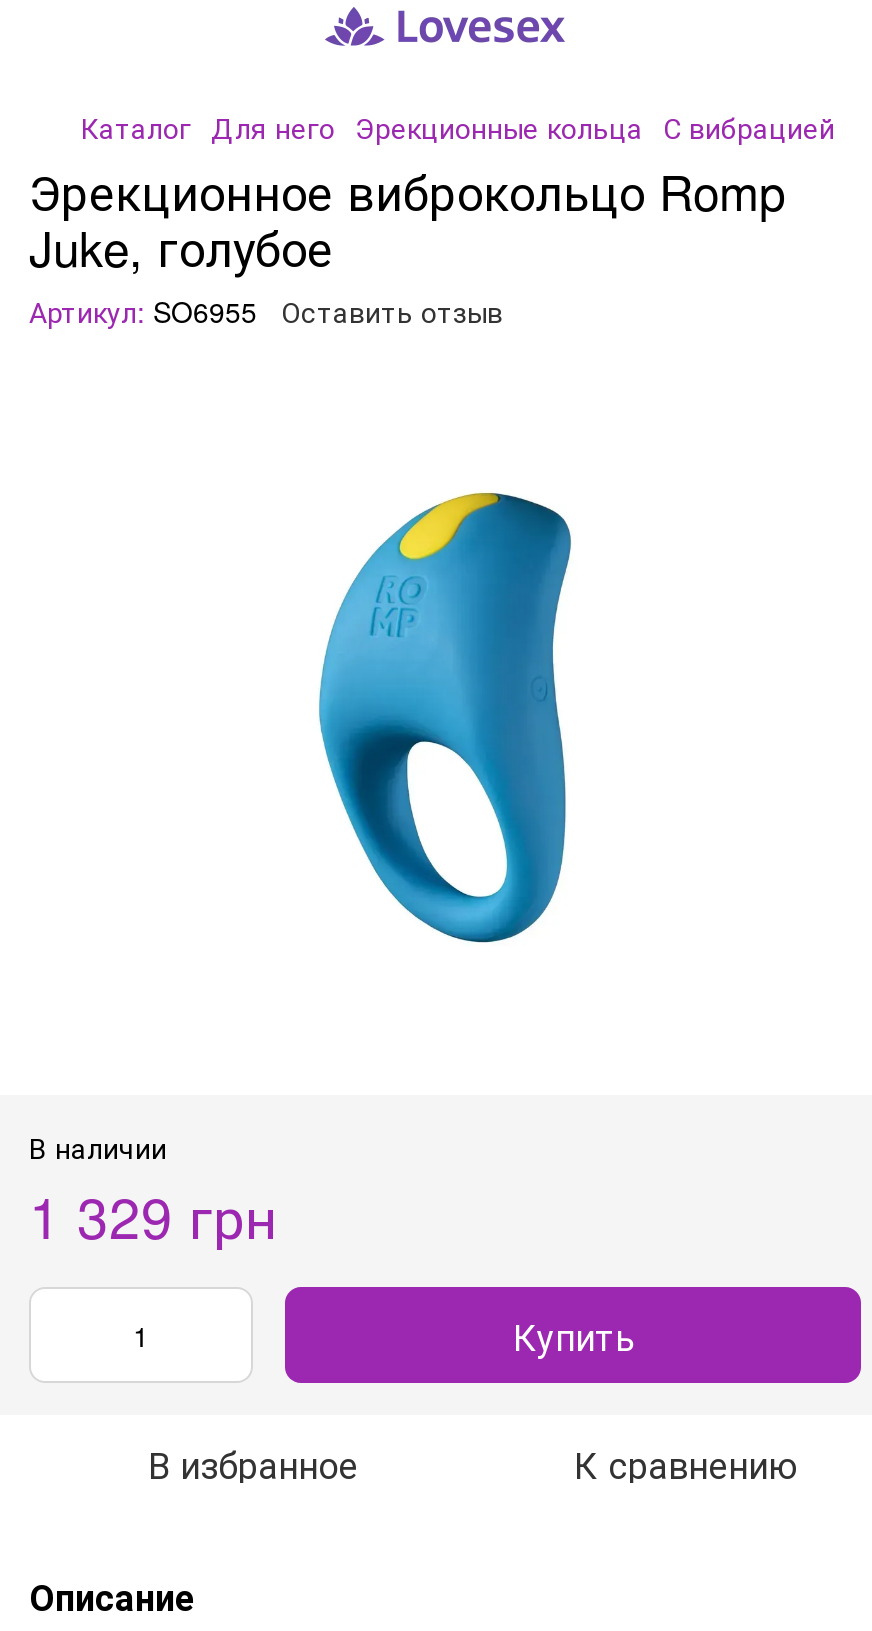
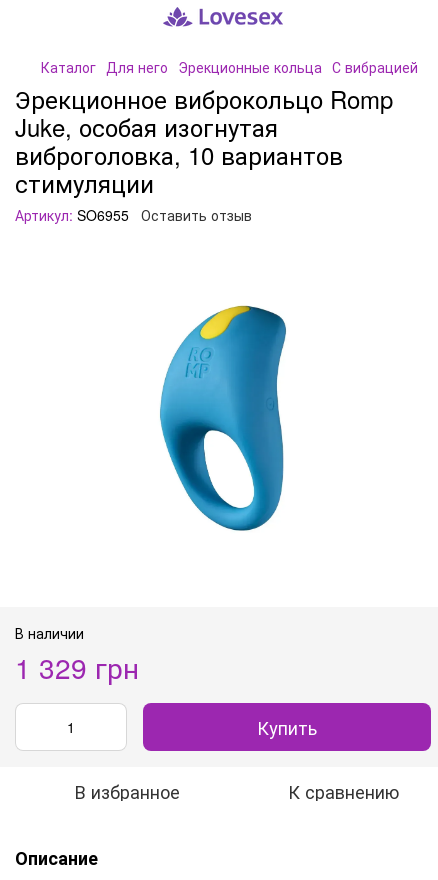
[29,211,333,281] Juke, голубое -> [15,109,343,200] Juke, особая изогнутая | виброголовка, 10 вариантов | стимуляции

